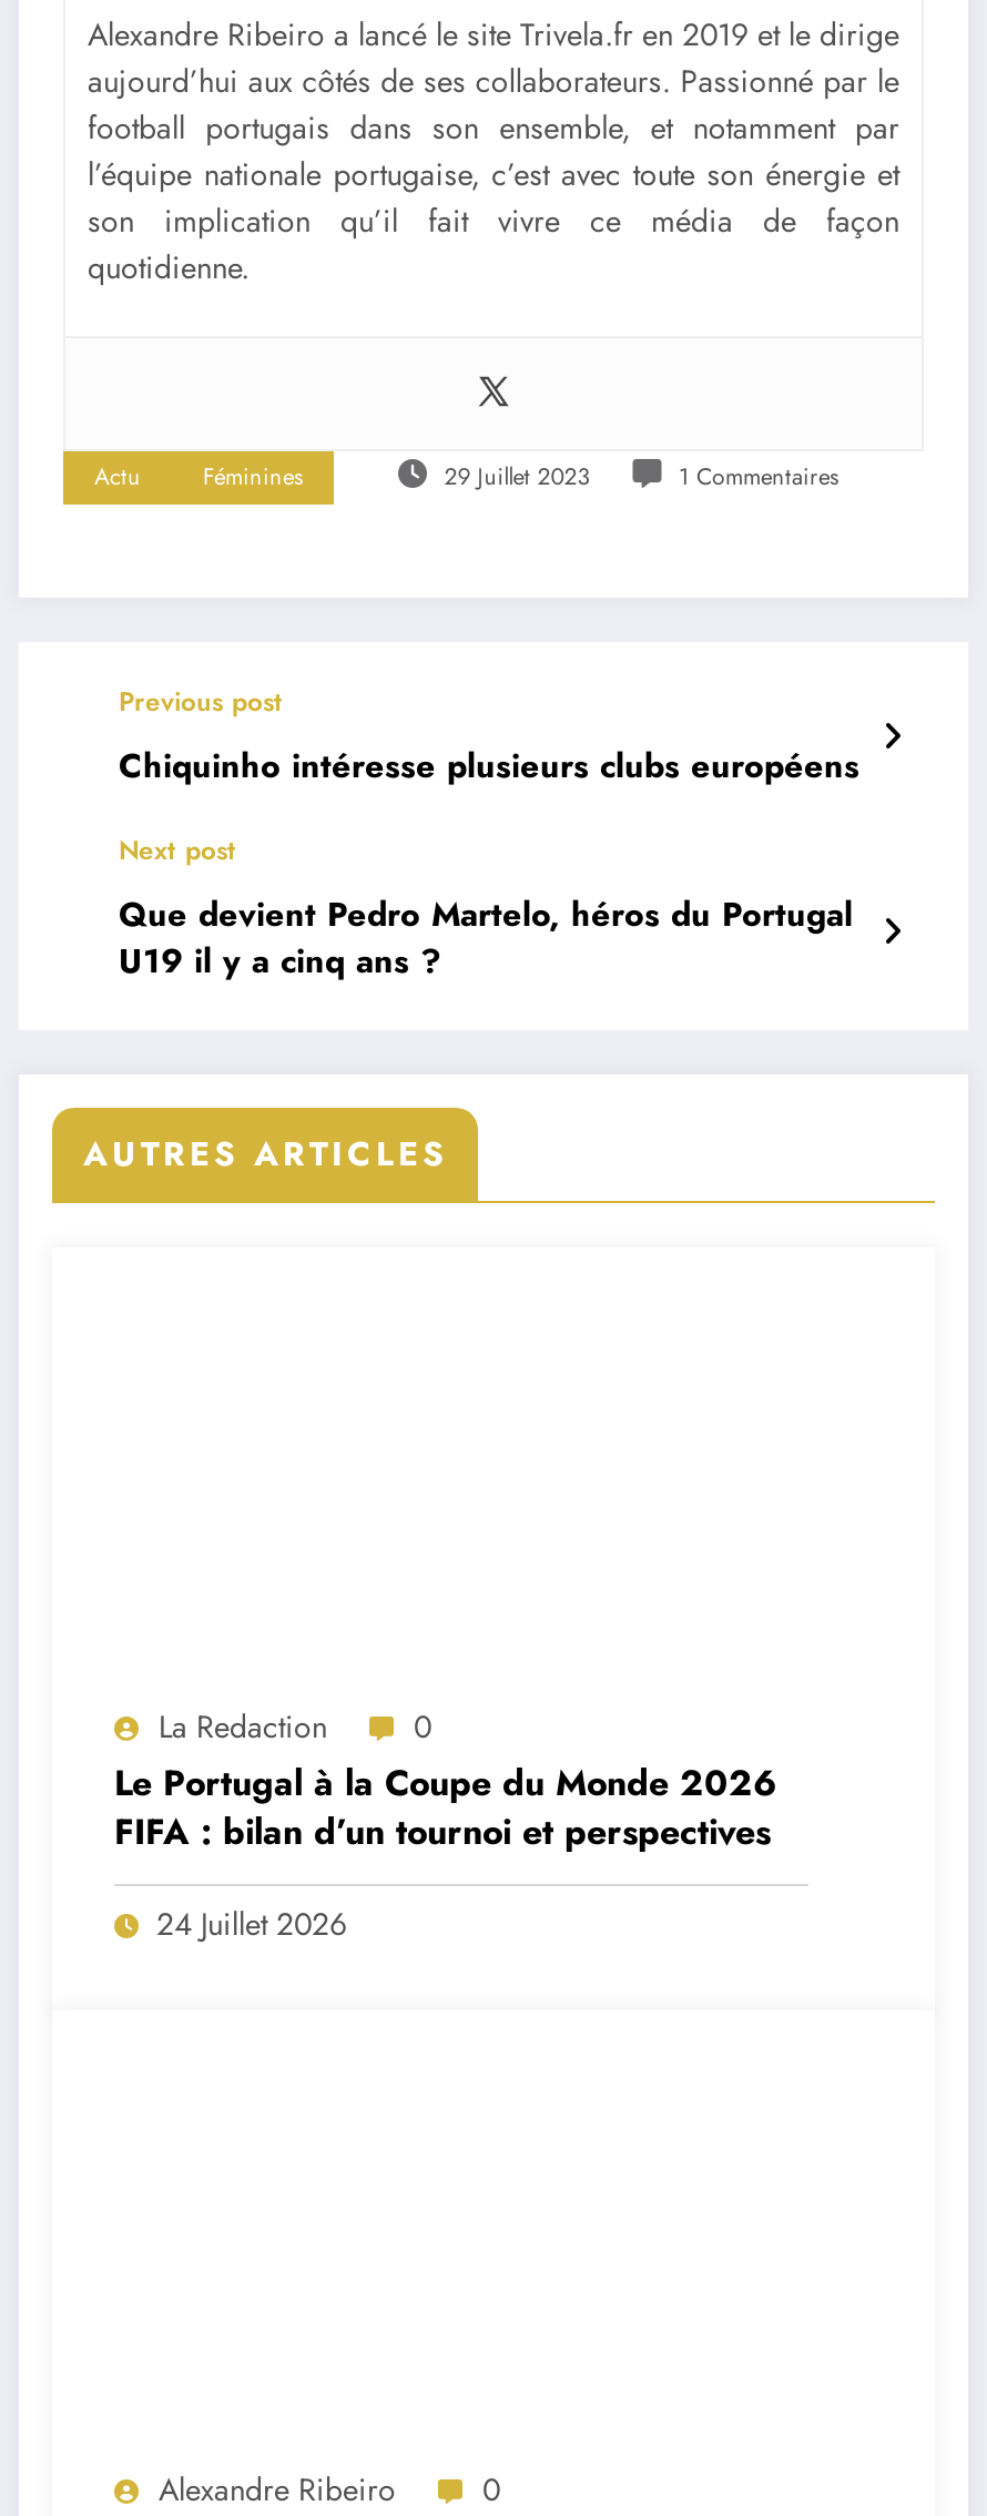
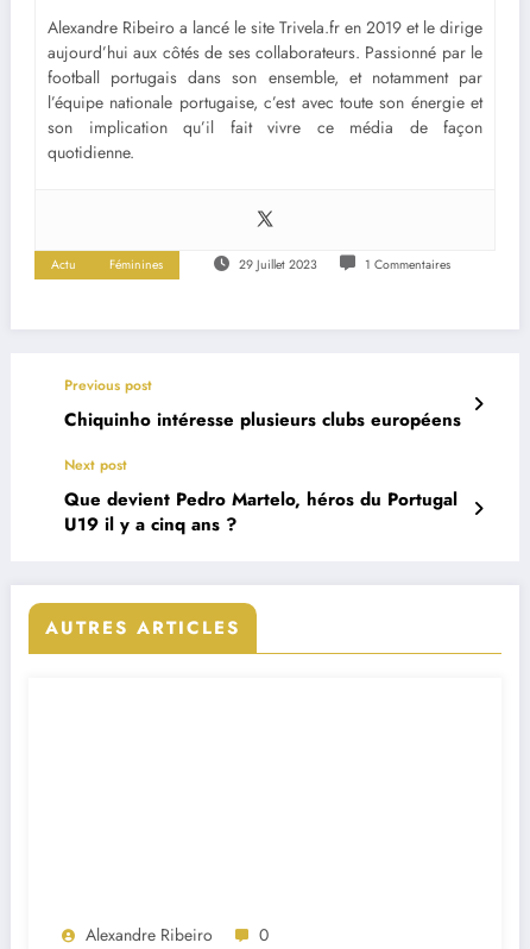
[114,1704,777,1946] La Redaction | 0 | Le Portugal à la Coupe du Monde 2026 | FIFA : bilan d’un tournoi et perspectives | 24 Juillet 2026 -> none

